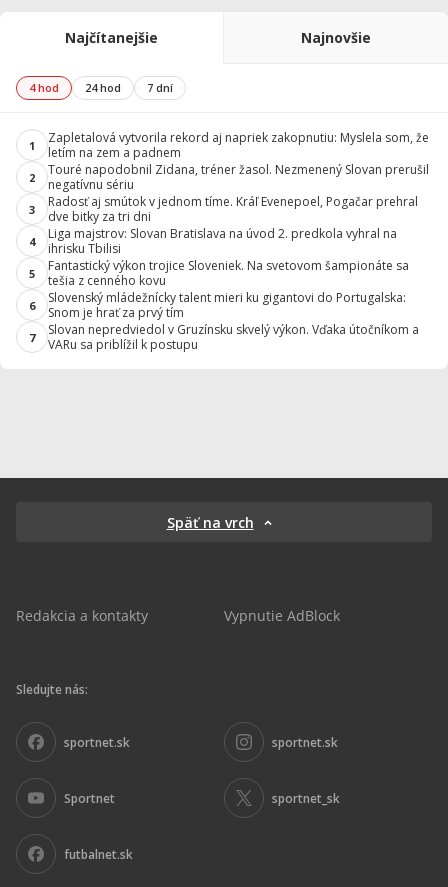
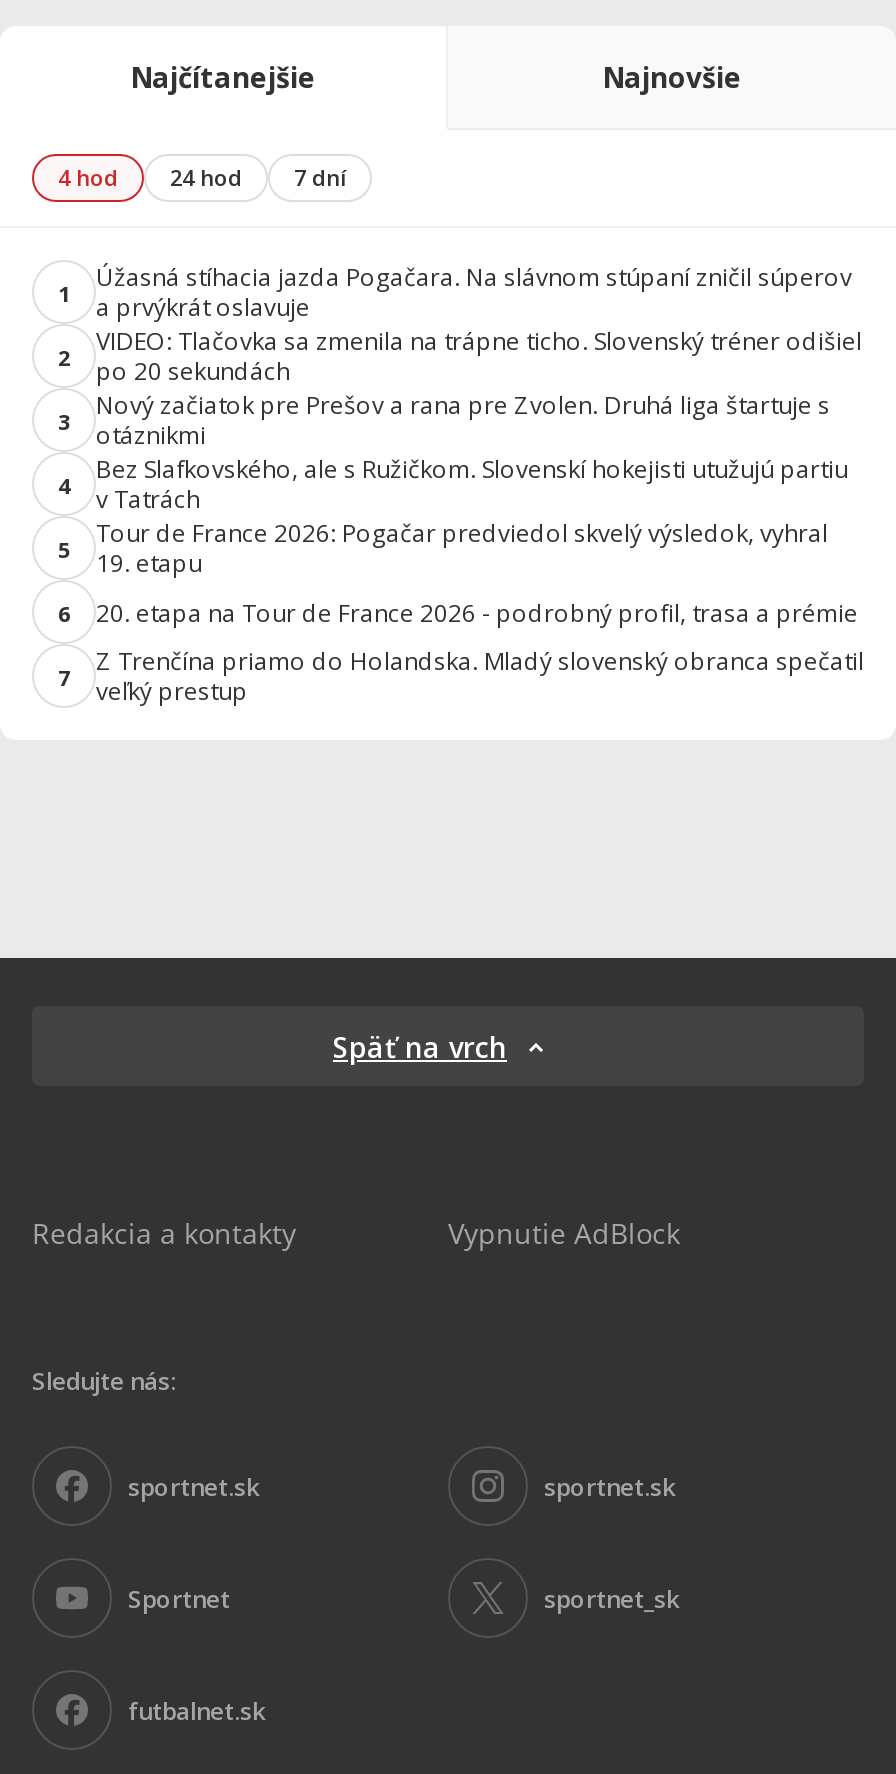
[48,129,429,161] Zapletalová vytvorila rekord aj napriek zakopnutiu: Myslela som, že | letím na zem a padnem -> [96,260,852,324] Úžasná stíhacia jazda Pogačara. Na slávnom stúpaní zničil súperov | a prvýkrát oslavuje
[48,161,429,193] Touré napodobnil Zidana, tréner žasol. Nezmenený Slovan prerušil | negatívnu sériu -> [96,324,862,388] VIDEO: Tlačovka sa zmenila na trápne ticho. Slovenský tréner odišiel | po 20 sekundách
[48,193,418,225] Radosť aj smútok v jednom tíme. Kráľ Evenepoel, Pogačar prehral | dve bitky za tri dni -> [96,388,830,452] Nový začiatok pre Prešov a rana pre Zvolen. Druhá liga štartuje s | otáznikmi
[48,225,397,257] Liga majstrov: Slovan Bratislava na úvod 2. predkola vyhral na | ihrisku Tbilisi -> [96,452,848,516] Bez Slafkovského, ale s Ružičkom. Slovenskí hokejisti utužujú partiu | v Tatrách
[48,257,409,289] Fantastický výkon trojice Sloveniek. Na svetovom šampionáte sa | tešia z cenného kovu -> [96,516,828,580] Tour de France 2026: Pogačar predviedol skvelý výsledok, vyhral | 19. etapu
[48,289,406,321] Slovenský mládežnícky talent mieri ku gigantovi do Portugalska: | Snom je hrať za prvý tím -> [96,595,858,629] 20. etapa na Tour de France 2026 - podrobný profil, trasa a prémie
[48,321,419,353] Slovan nepredviedol v Gruzínsku skvelý výkon. Vďaka útočníkom a | VARu sa priblížil k postupu -> [96,644,864,708] Z Trenčína priamo do Holandska. Mladý slovenský obranca spečatil | veľký prestup

